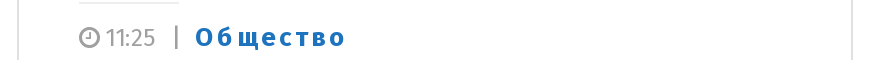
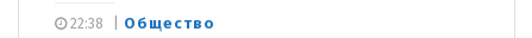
[99,22,349,52] 11:25 Общество -> [67,14,215,32] 22:38 Общество

